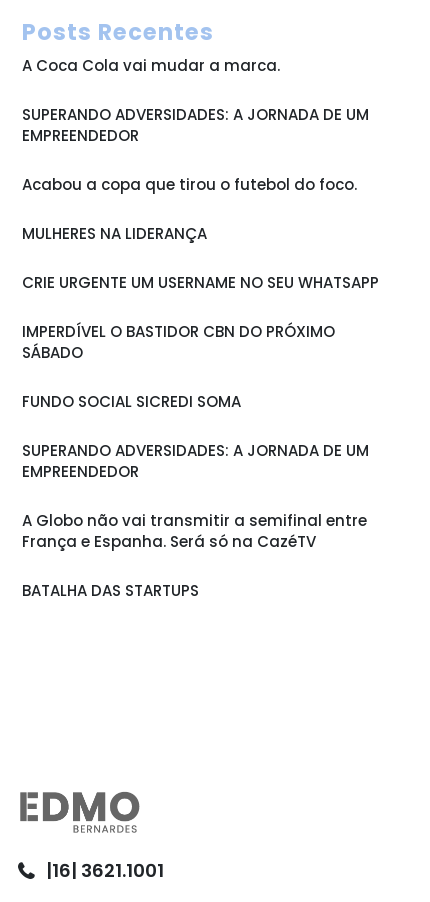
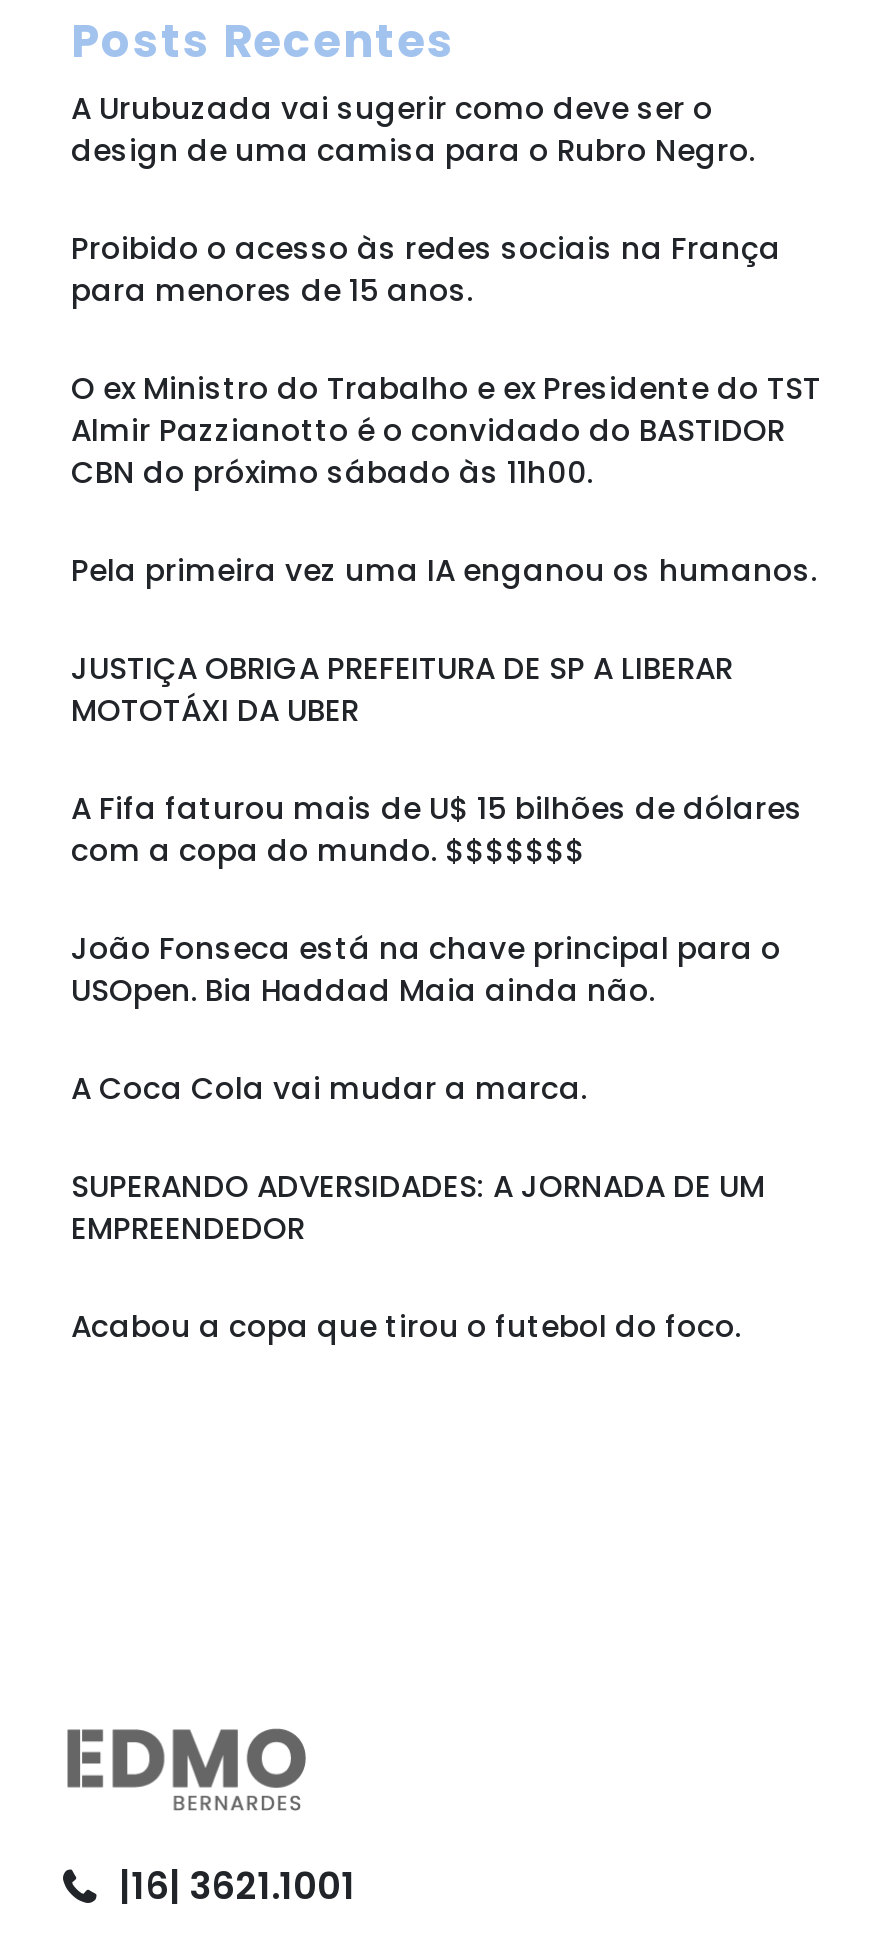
none -> [71,87,821,1011] A Urubuzada vai sugerir como deve ser o | design de uma camisa para o Rubro Negro. | Proibido o acesso às redes sociais na França | para menores de 15 anos. | O ex Ministro do Trabalho e ex Presidente do TST | Almir Pazzianotto é o convidado do BASTIDOR | CBN do próximo sábado às 11h00. | Pela primeira vez uma IA enganou os humanos. | JUSTIÇA OBRIGA PREFEITURA DE SP A LIBERAR | MOTOTÁXI DA UBER | A Fifa faturou mais de U$ 15 bilhões de dólares | com a copa do mundo. $$$$$$$ | João Fonseca está na chave principal para o | USOpen. Bia Haddad Maia ainda não.
moved [22,55,369,195] -> [71,1067,765,1347]: A Coca Cola vai mudar a marca. | SUPERANDO ADVERSIDADES: A JORNADA DE UM | EMPREENDEDOR | Acabou a copa que tirou o futebol do foco.
[22,223,379,601] MULHERES NA LIDERANÇA | CRIE URGENTE UM USERNAME NO SEU WHATSAPP | IMPERDÍVEL O BASTIDOR CBN DO PRÓXIMO | SÁBADO | FUNDO SOCIAL SICREDI SOMA | SUPERANDO ADVERSIDADES: A JORNADA DE UM | EMPREENDEDOR | A Globo não vai transmitir a semifinal entre | França e Espanha. Será só na CazéTV | BATALHA DAS STARTUPS -> none

